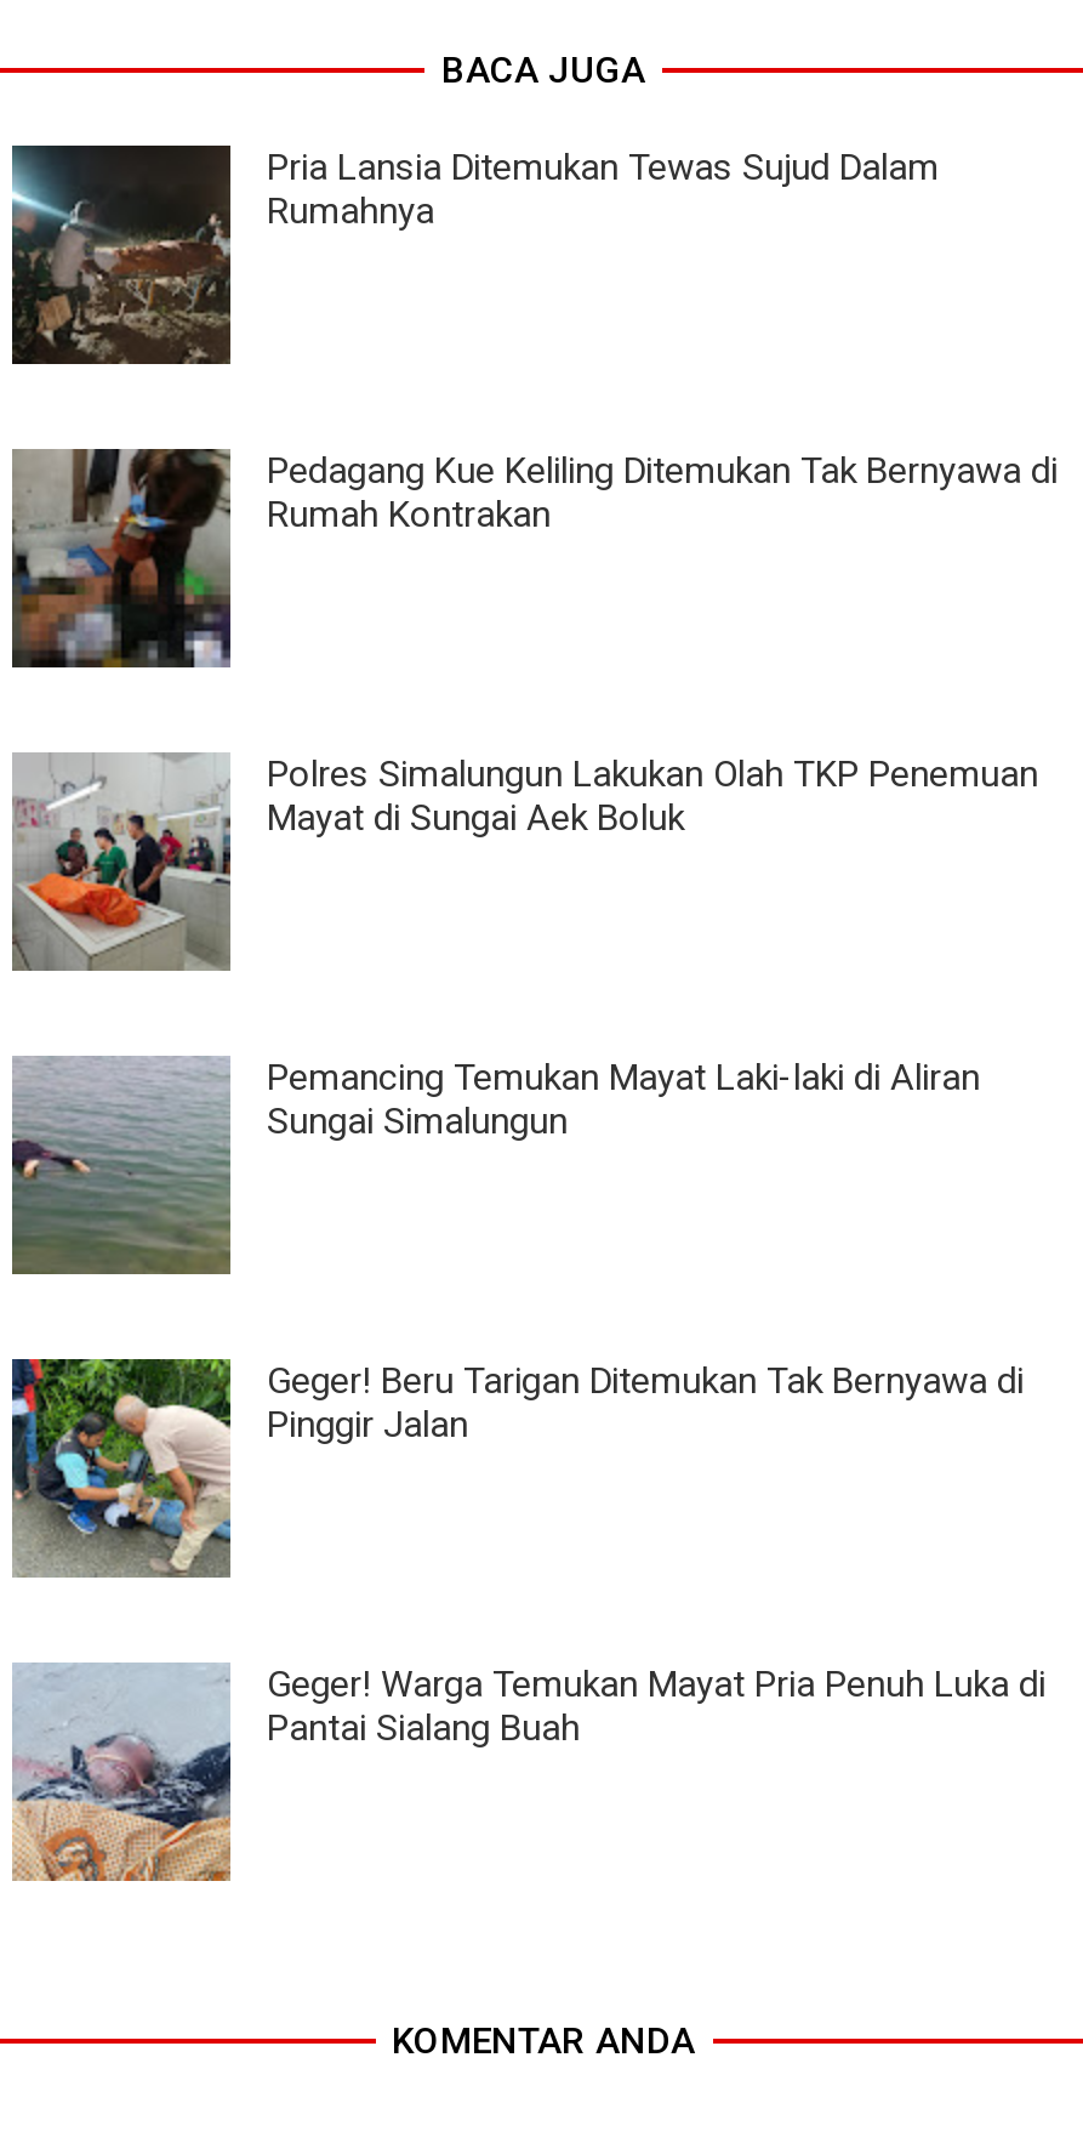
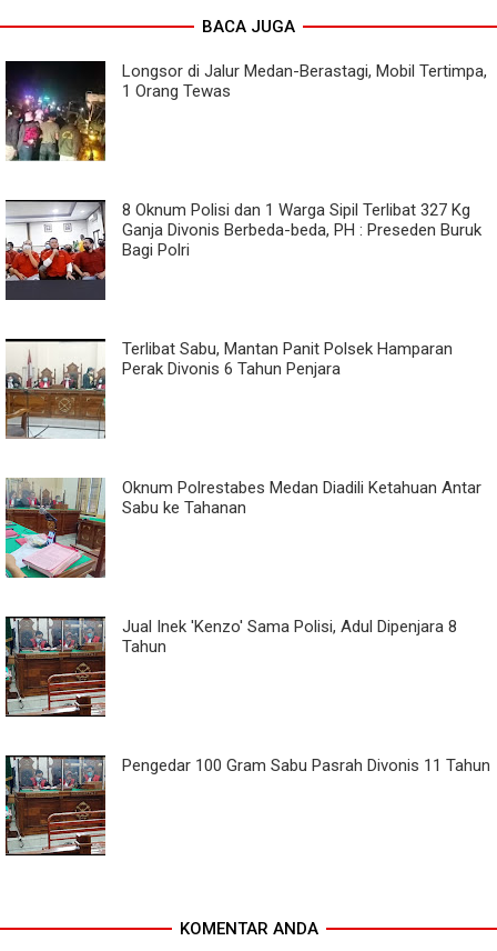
[10,145,939,366] [image] | Pria Lansia Ditemukan Tewas Sujud Dalam | Rumahnya -> [4,61,487,162] [image] | Longsor di Jalur Medan-Berastagi, Mobil Tertimpa, | 1 Orang Tewas
[10,447,1058,667] [image] | Pedagang Kue Keliling Ditemukan Tak Bernyawa di | Rumah Kontrakan -> [4,200,481,300] [image] | 8 Oknum Polisi dan 1 Warga Sipil Terlibat 327 Kg | Ganja Divonis Berbeda-beda, PH : Preseden Buruk | Bagi Polri
[12,752,1038,971] [image] | Polres Simalungun Lakukan Olah TKP Penemuan | Mayat di Sungai Aek Boluk -> [4,338,453,439] [image] | Terlibat Sabu, Mantan Panit Polsek Hamparan | Perak Divonis 6 Tahun Penjara
[10,1056,980,1274] [image] | Pemancing Temukan Mayat Laki-laki di Aliran | Sungai Simalungun -> [4,478,481,578] [image] | Oknum Polrestabes Medan Diadili Ketahuan Antar | Sabu ke Tahanan
[10,1357,1024,1580] [image] | Geger! Beru Tarigan Ditemukan Tak Bernyawa di | Pinggir Jalan -> [4,615,457,718] [image] | Jual Inek 'Kenzo' Sama Polisi, Adul Dipenjara 8 | Tahun
[12,1662,1045,1883] [image] | Geger! Warga Temukan Mayat Pria Penuh Luka di | Pantai Sialang Buah -> [4,754,490,857] [image] | Pengedar 100 Gram Sabu Pasrah Divonis 11 Tahun

